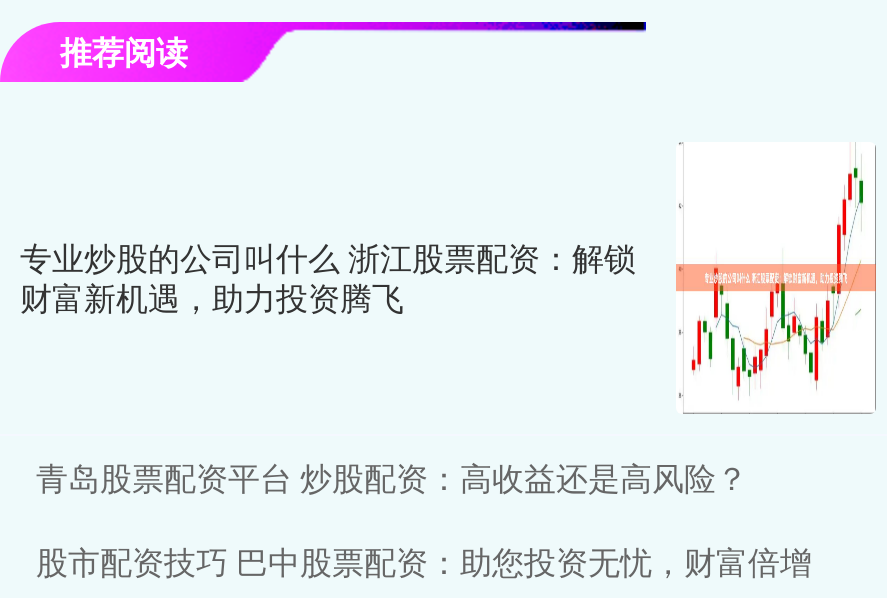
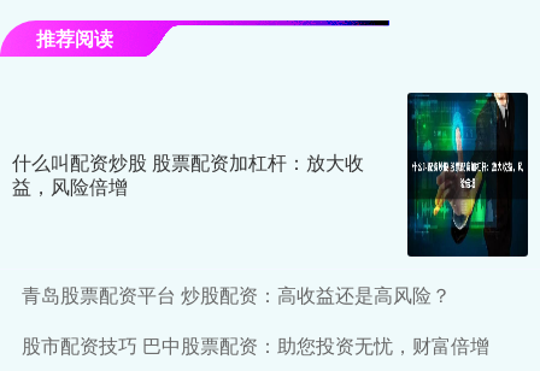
[20,142,878,414] [image] | 专业炒股的公司叫什么 浙江股票配资：解锁 | 财富新机遇，助力投资腾飞 -> [12,92,529,258] [image] | 什么叫配资炒股 股票配资加杠杆：放大收 | 益，风险倍增

